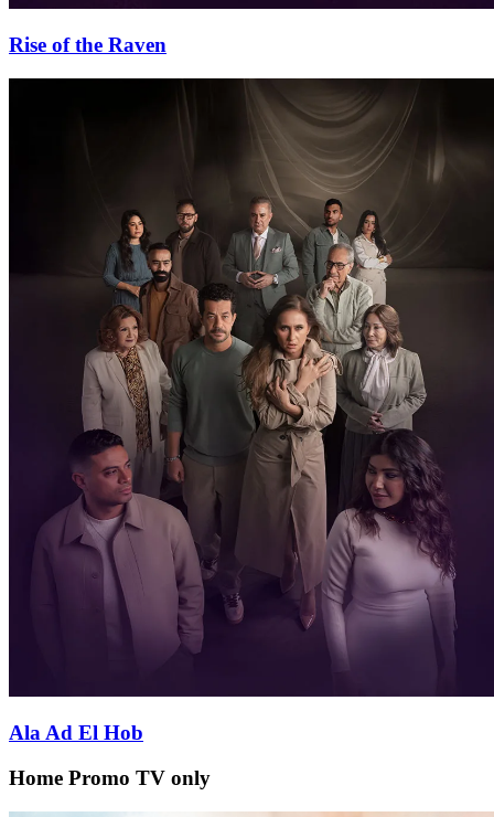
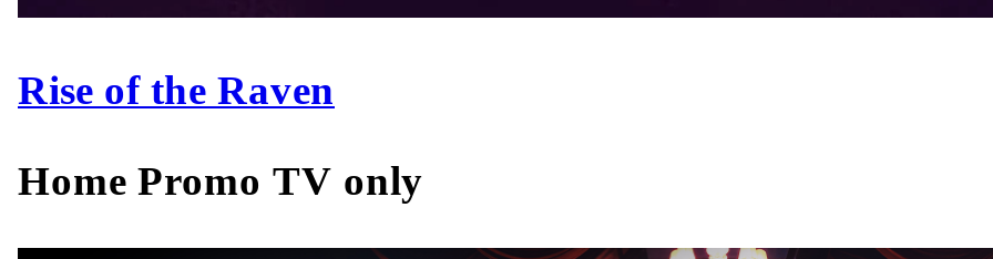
[9,77,491,670] [image] -> none
[9,721,143,744] Ala Ad El Hob -> none

